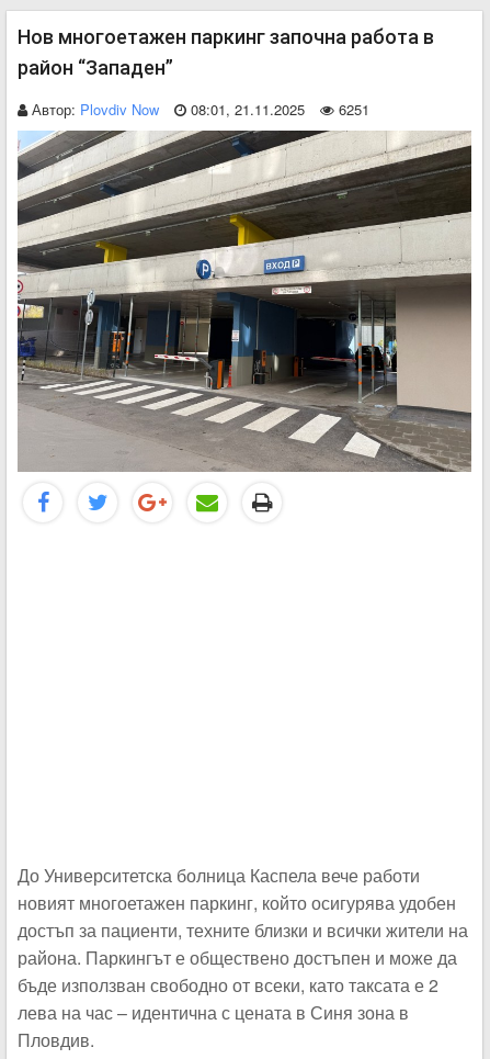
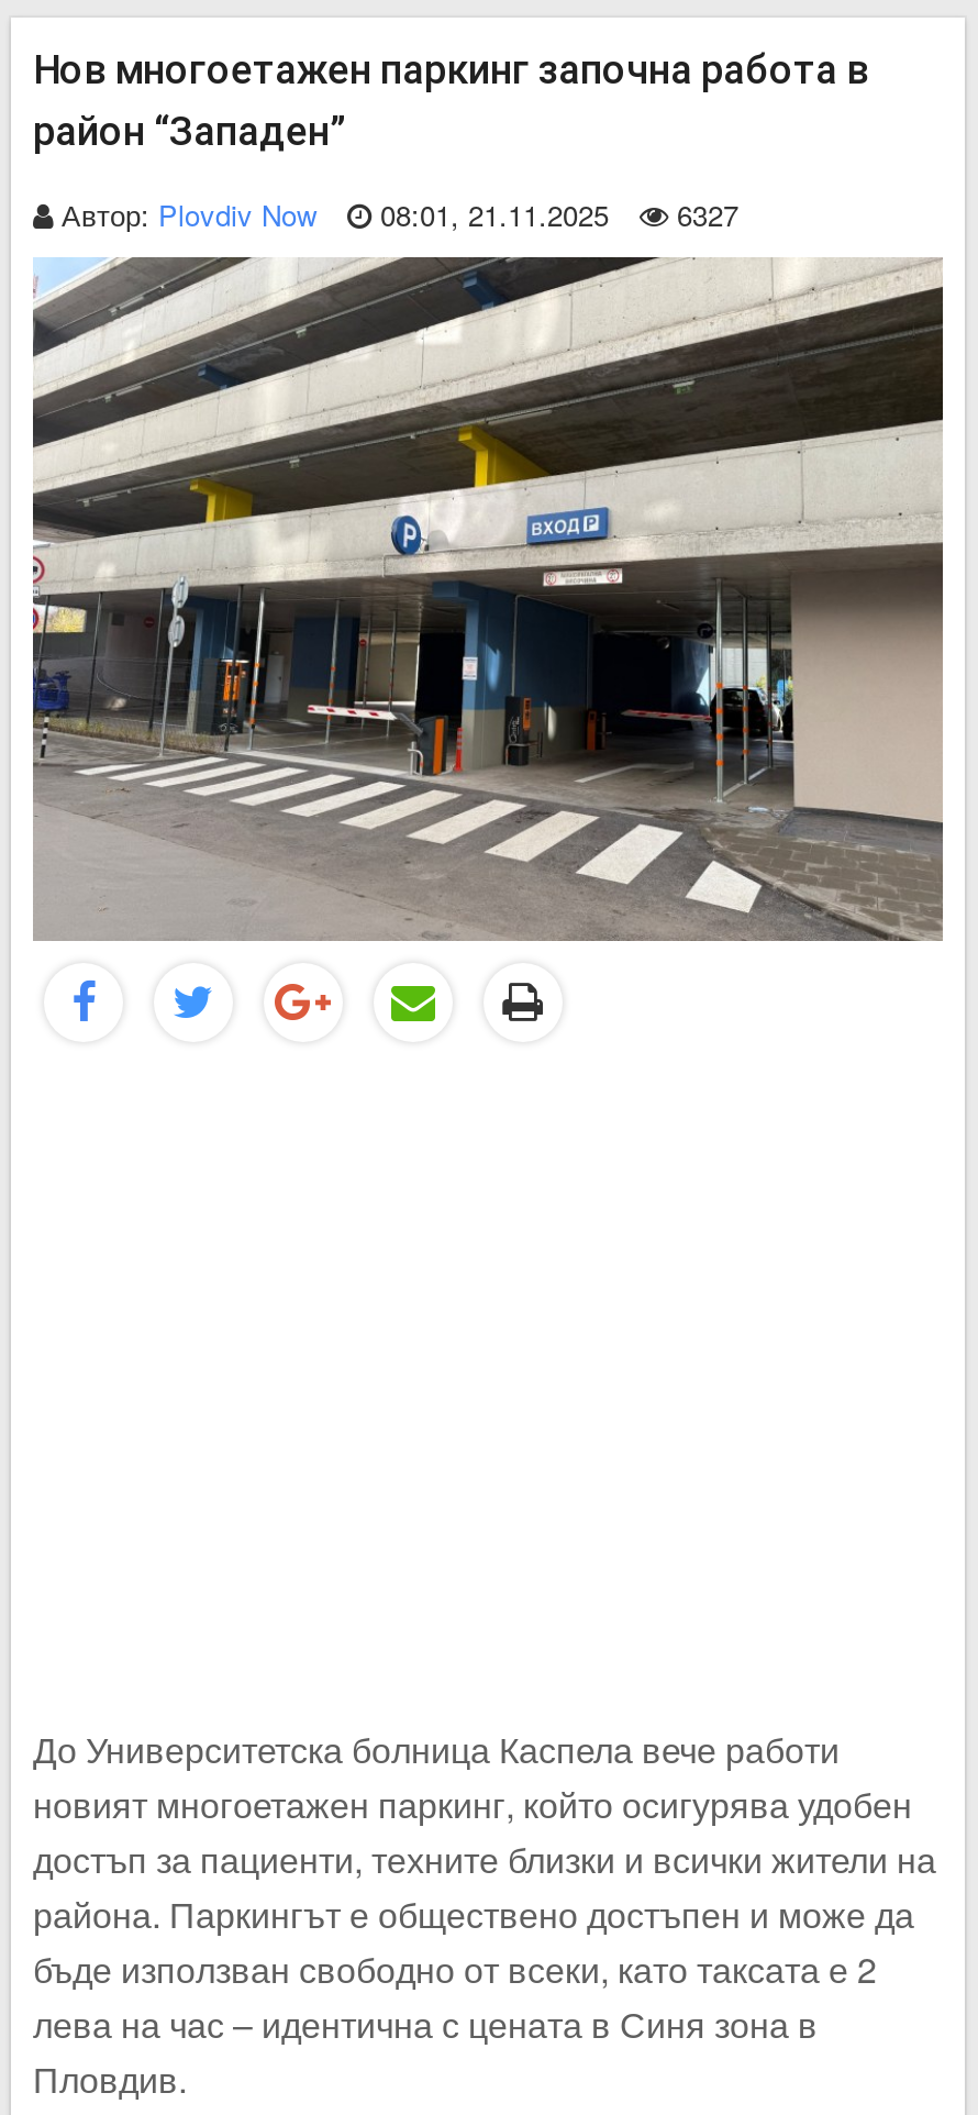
[27,99,369,120] Автор: Plovdiv Now 08:01, 21.11.2025 6251 -> [53,193,738,235] Автор: Plovdiv Now 08:01, 21.11.2025 6327

